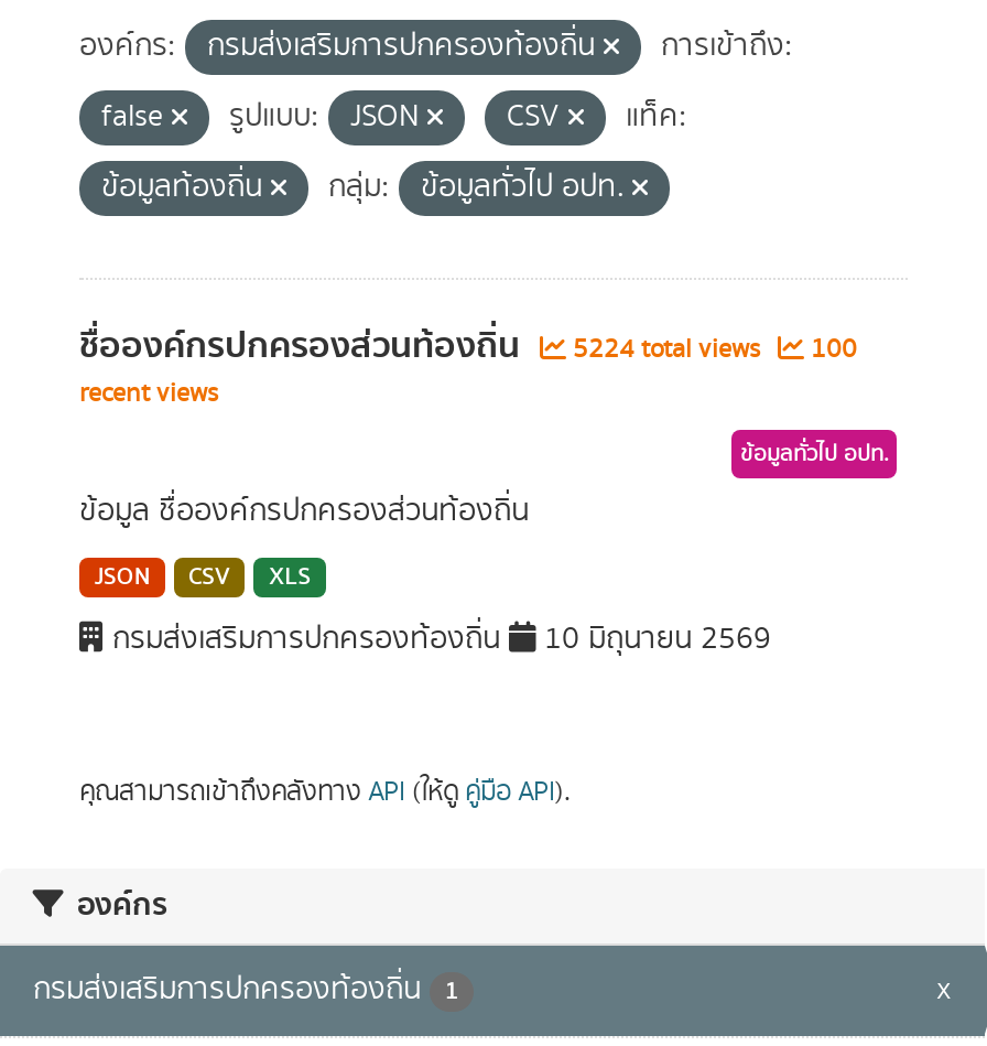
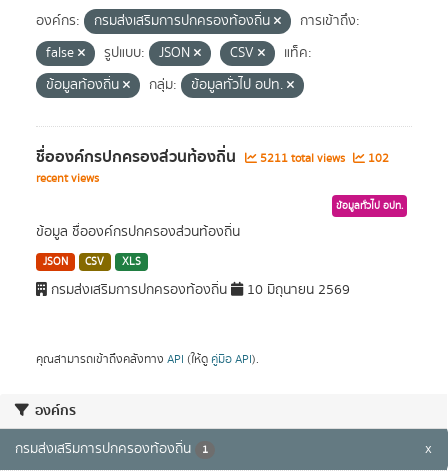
[566,330,767,368] 5224 total views -> [257,150,348,167] 5211 total views
[804,330,857,368] 100 -> [365,150,389,167] 102

